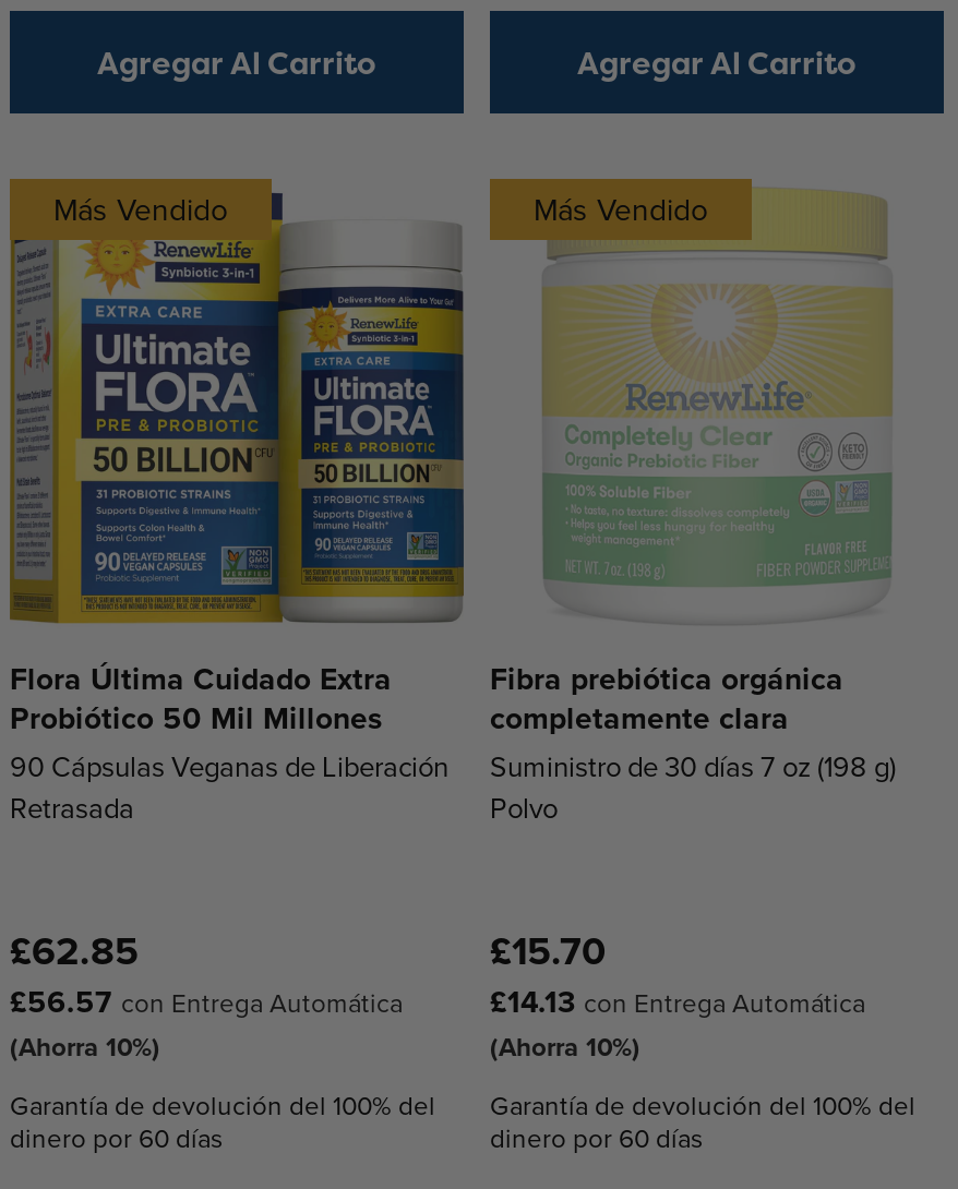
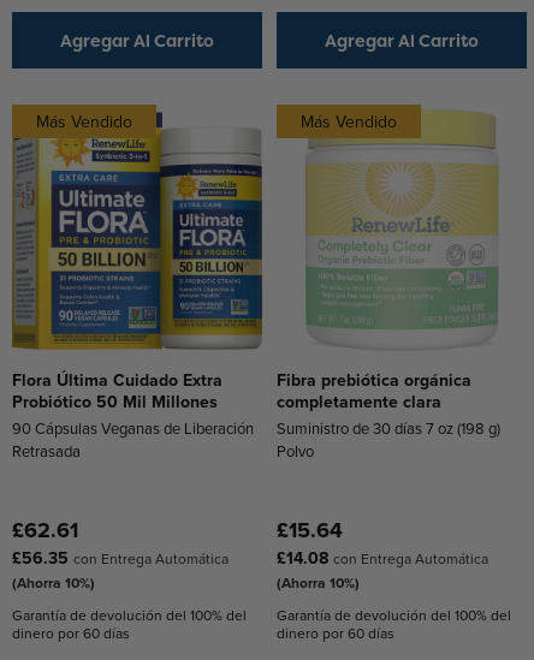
[10,923,139,980] £62.85 -> [12,515,78,546] £62.61
[490,923,606,980] £15.70 -> [277,515,343,546] £15.64
[10,980,403,1023] £56.57 con Entrega Automática -> [12,546,229,570] £56.35 con Entrega Automática
[490,980,865,1023] £14.13 con Entrega Automática -> [277,546,488,570] £14.08 con Entrega Automática

